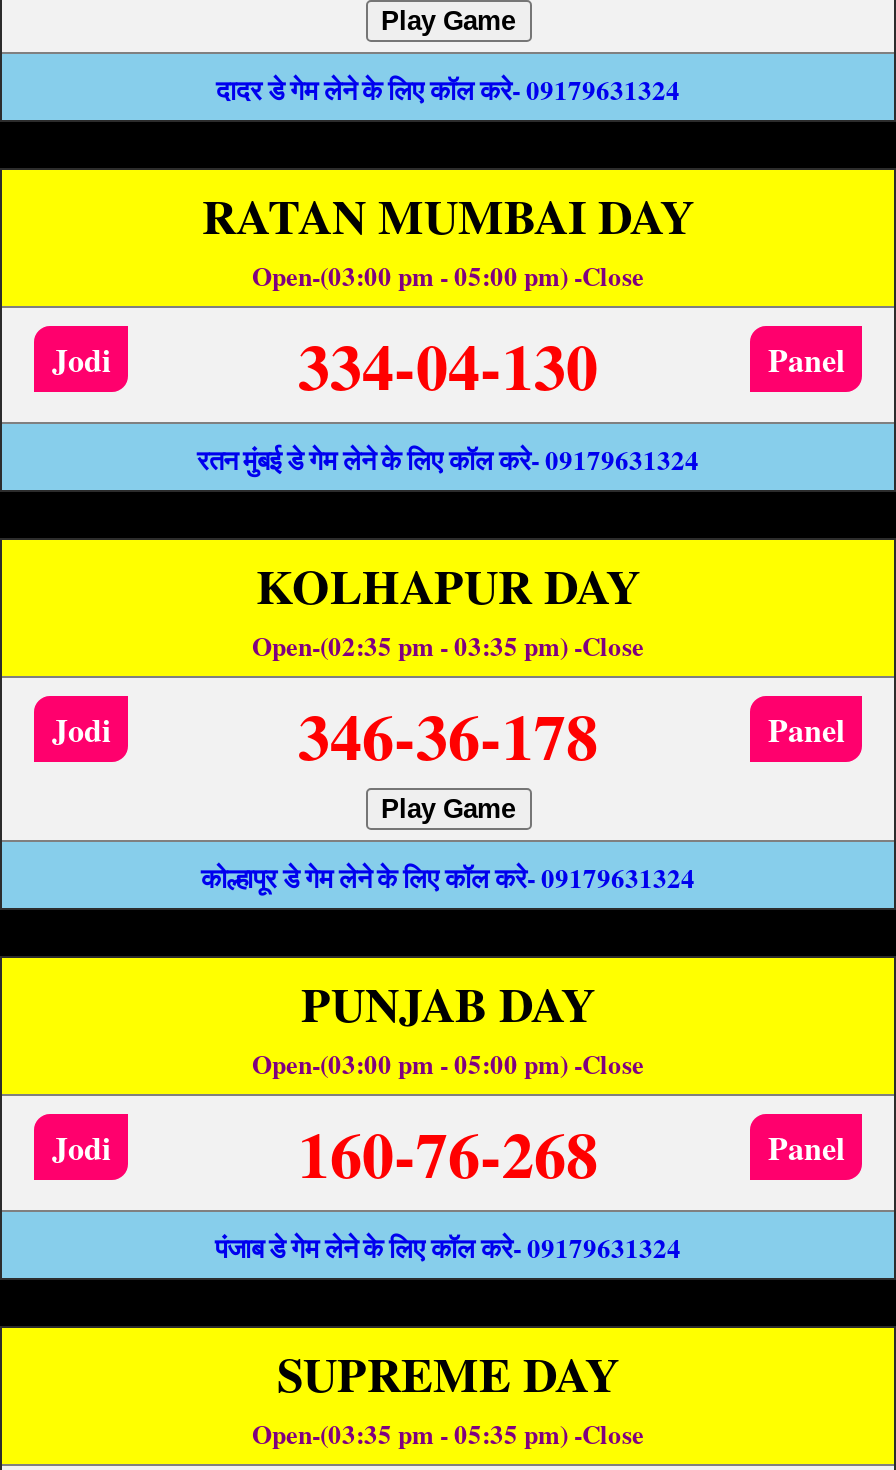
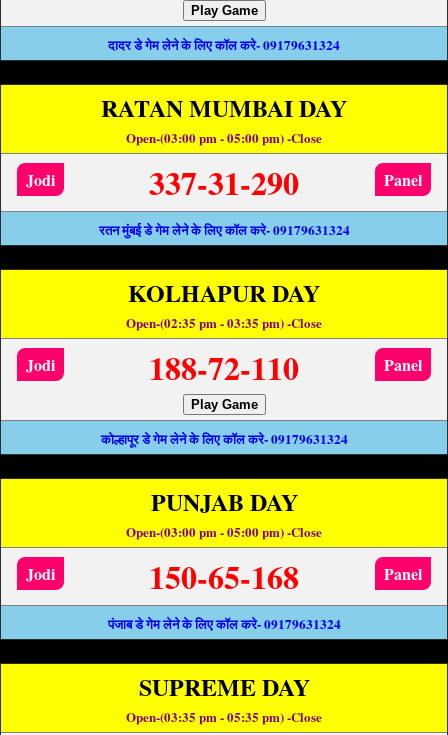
[298,319,598,413] 334-04-130 -> [149,159,299,206] 337-31-290
[298,689,598,783] 346-36-178 -> [149,344,299,391] 188-72-110
[298,1107,598,1201] 160-76-268 -> [149,553,299,600] 150-65-168

